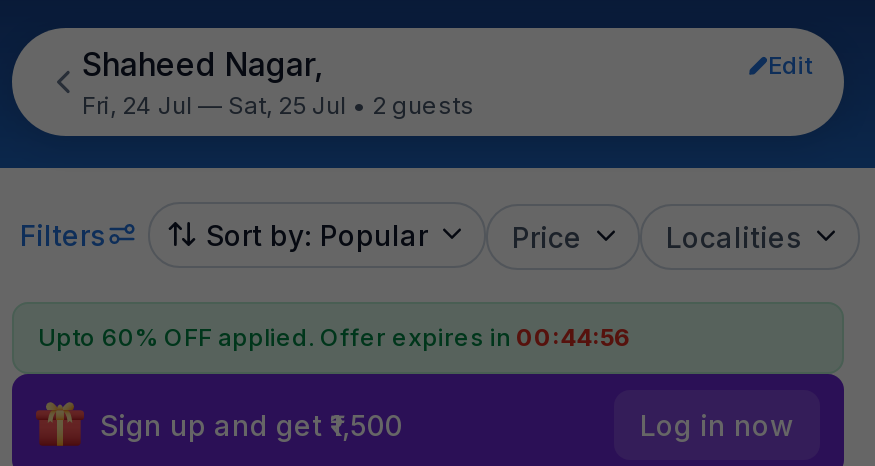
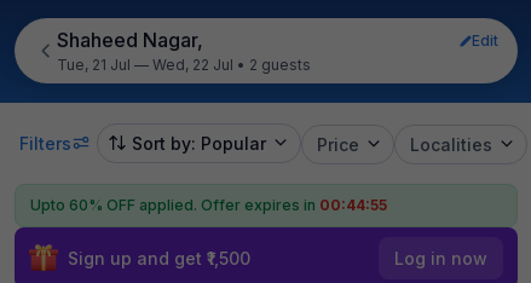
[82,90,474,120] Fri, 24 Jul — Sat, 25 Jul • 2 guests -> [57,56,311,74] Tue, 21 Jul — Wed, 22 Jul • 2 guests

